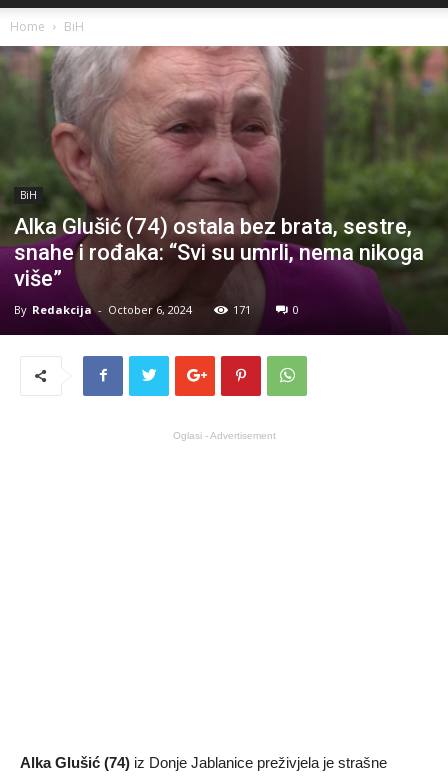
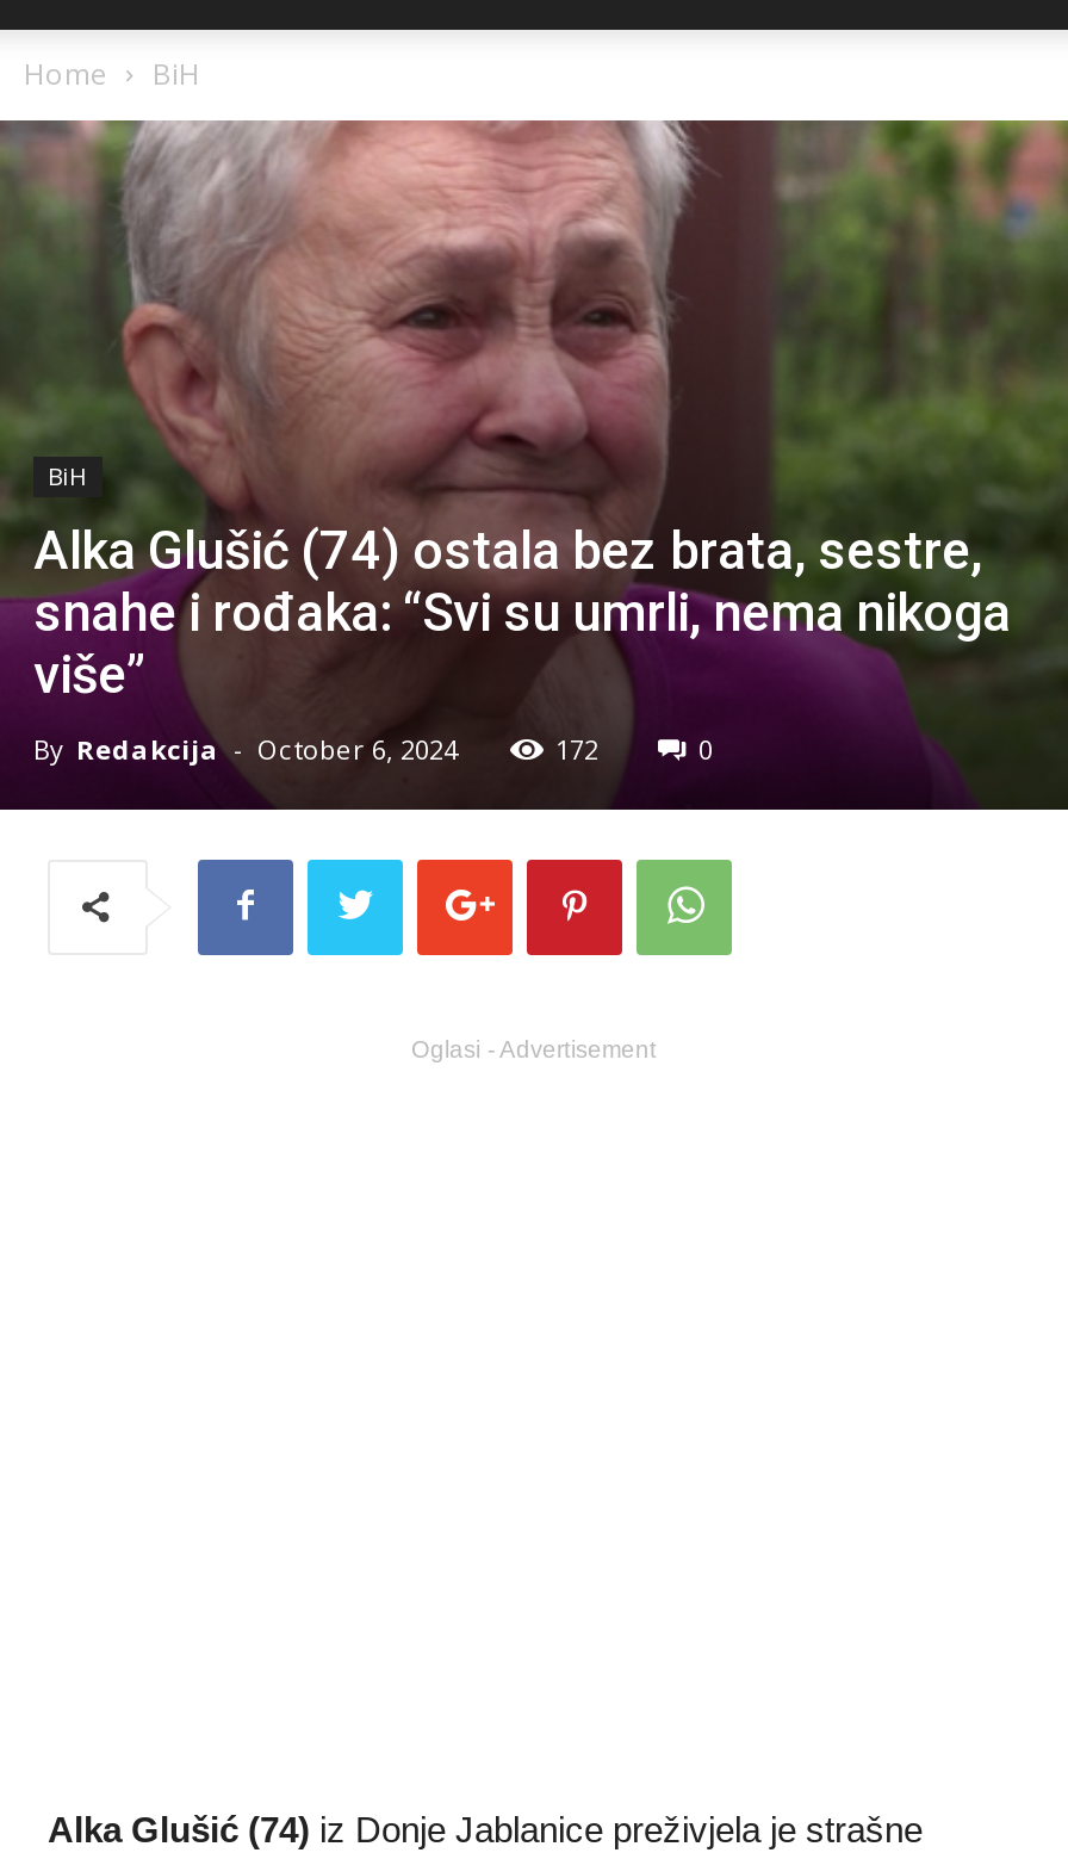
[233,302,251,317] 171 -> [555,731,598,766] 172

